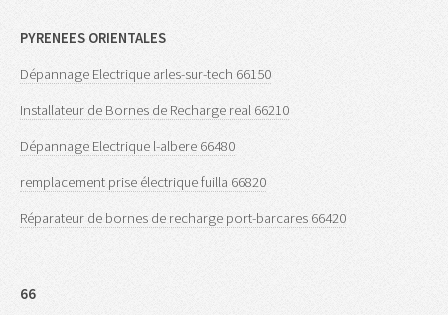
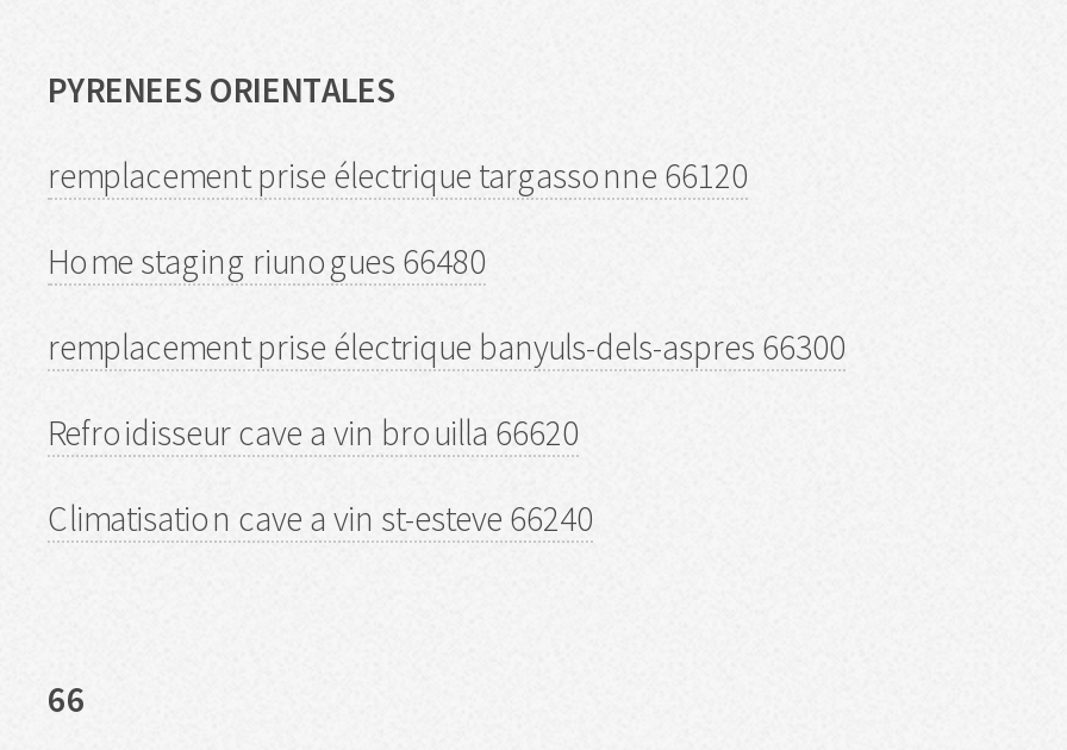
[20,64,271,82] Dépannage Electrique arles-sur-tech 66150 -> [48,154,748,196] remplacement prise électrique targassonne 66120
[20,100,289,118] Installateur de Bornes de Recharge real 66210 -> [48,239,486,282] Home staging riunogues 66480
[20,136,235,154] Dépannage Electrique l-albere 66480 -> [48,325,846,368] remplacement prise électrique banyuls-dels-aspres 66300
[20,172,266,190] remplacement prise électrique fuilla 66820 -> [48,411,579,454] Refroidisseur cave a vin brouilla 66620
[20,208,346,226] Réparateur de bornes de recharge port-barcares 66420 -> [48,496,593,539] Climatisation cave a vin st-esteve 66240

